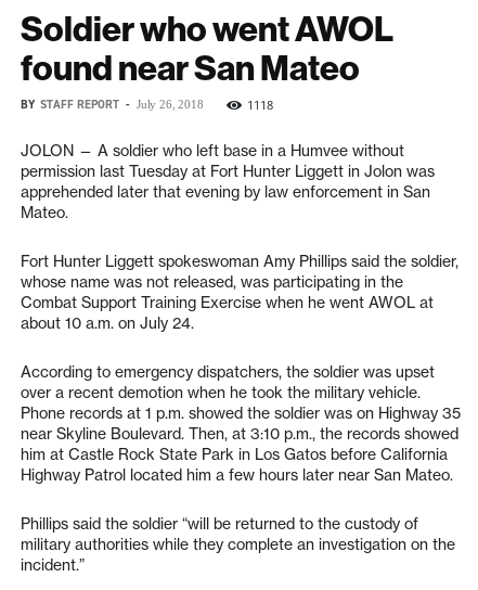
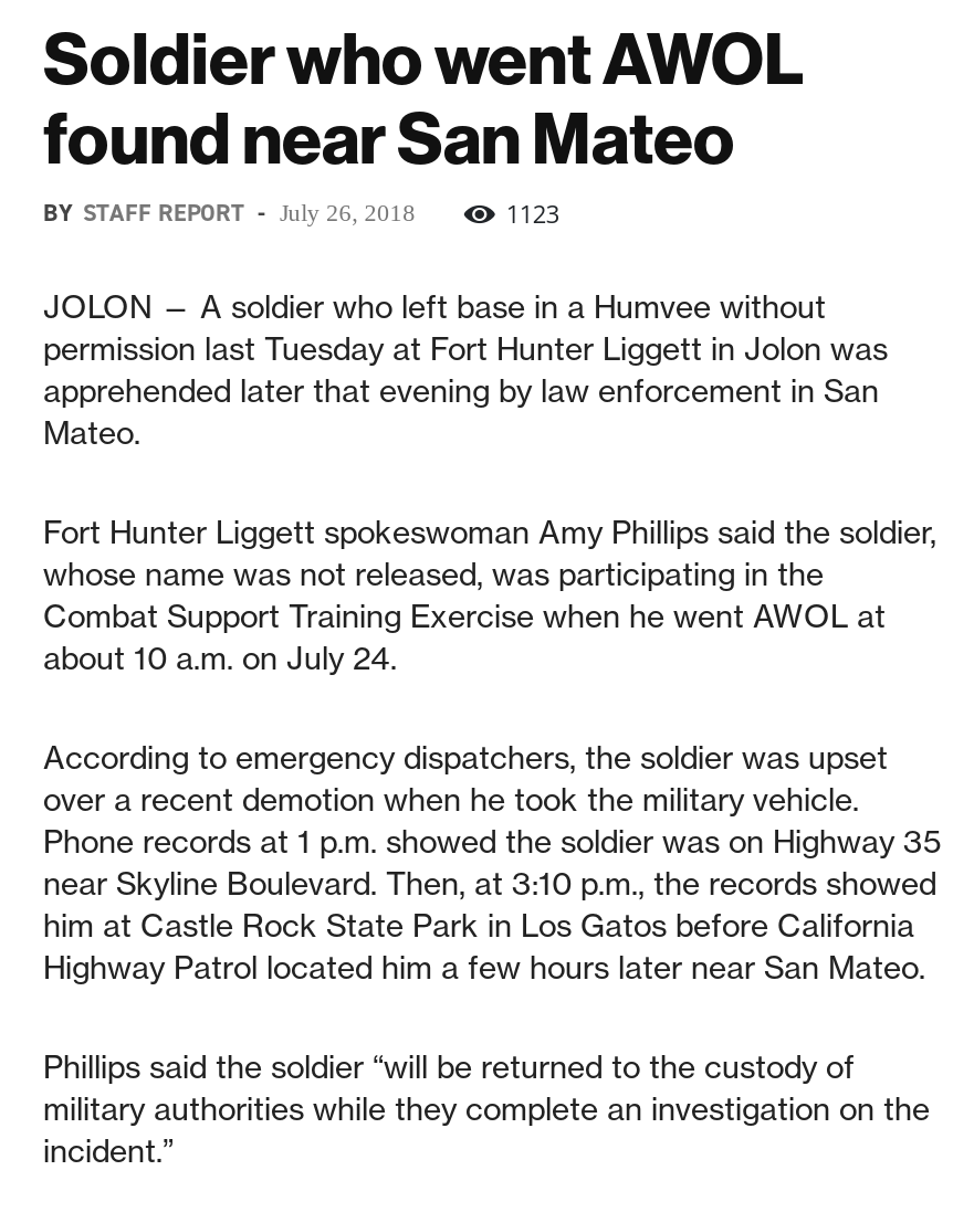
[248,97,274,113] 1118 -> [506,197,559,230] 1123

